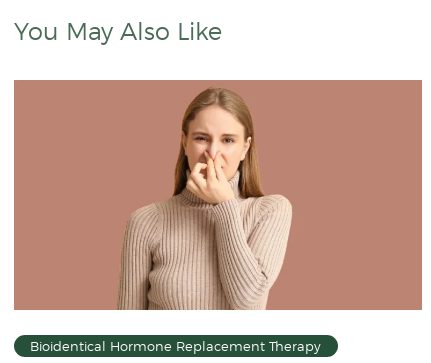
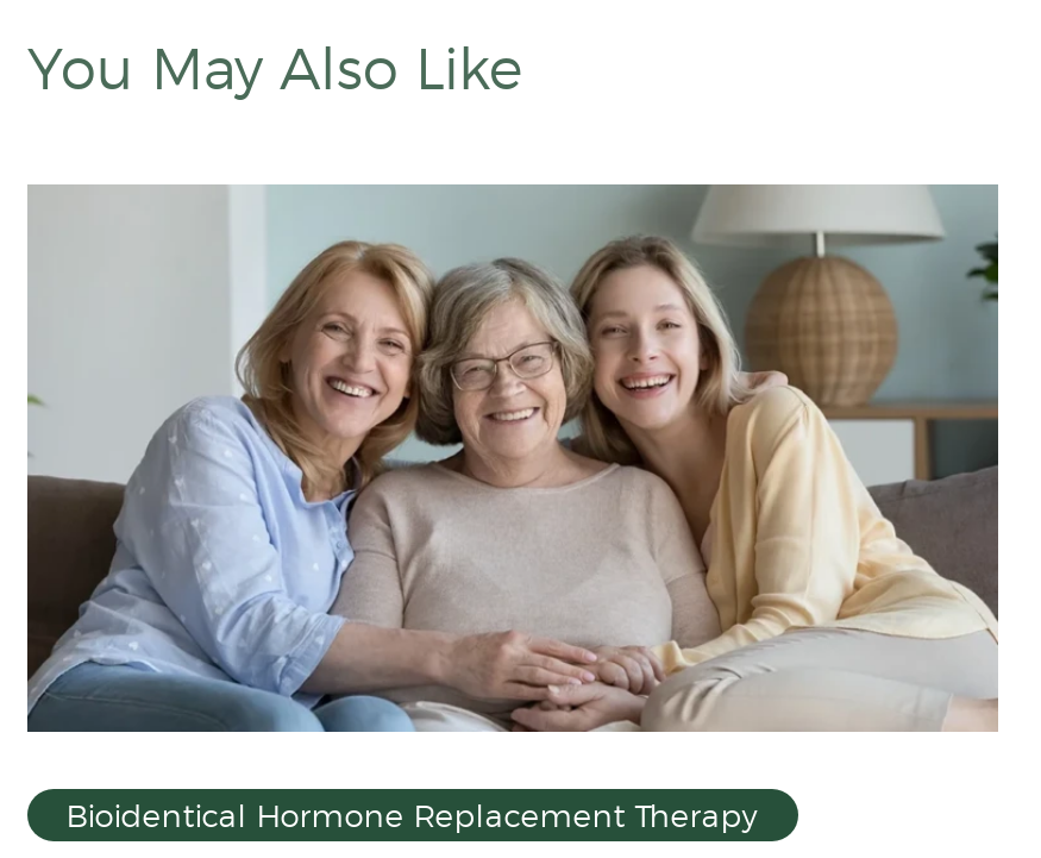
[13,79,423,311] [image] -> [25,183,1001,733] [image]

